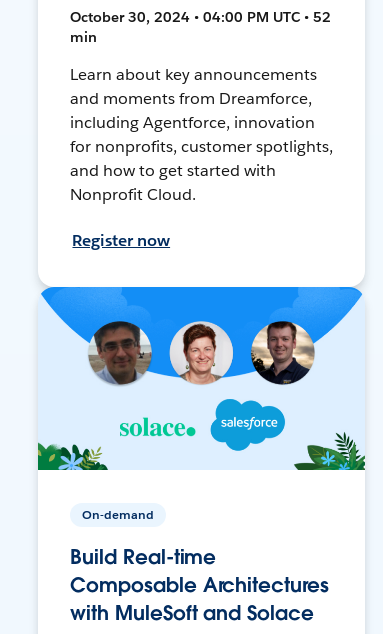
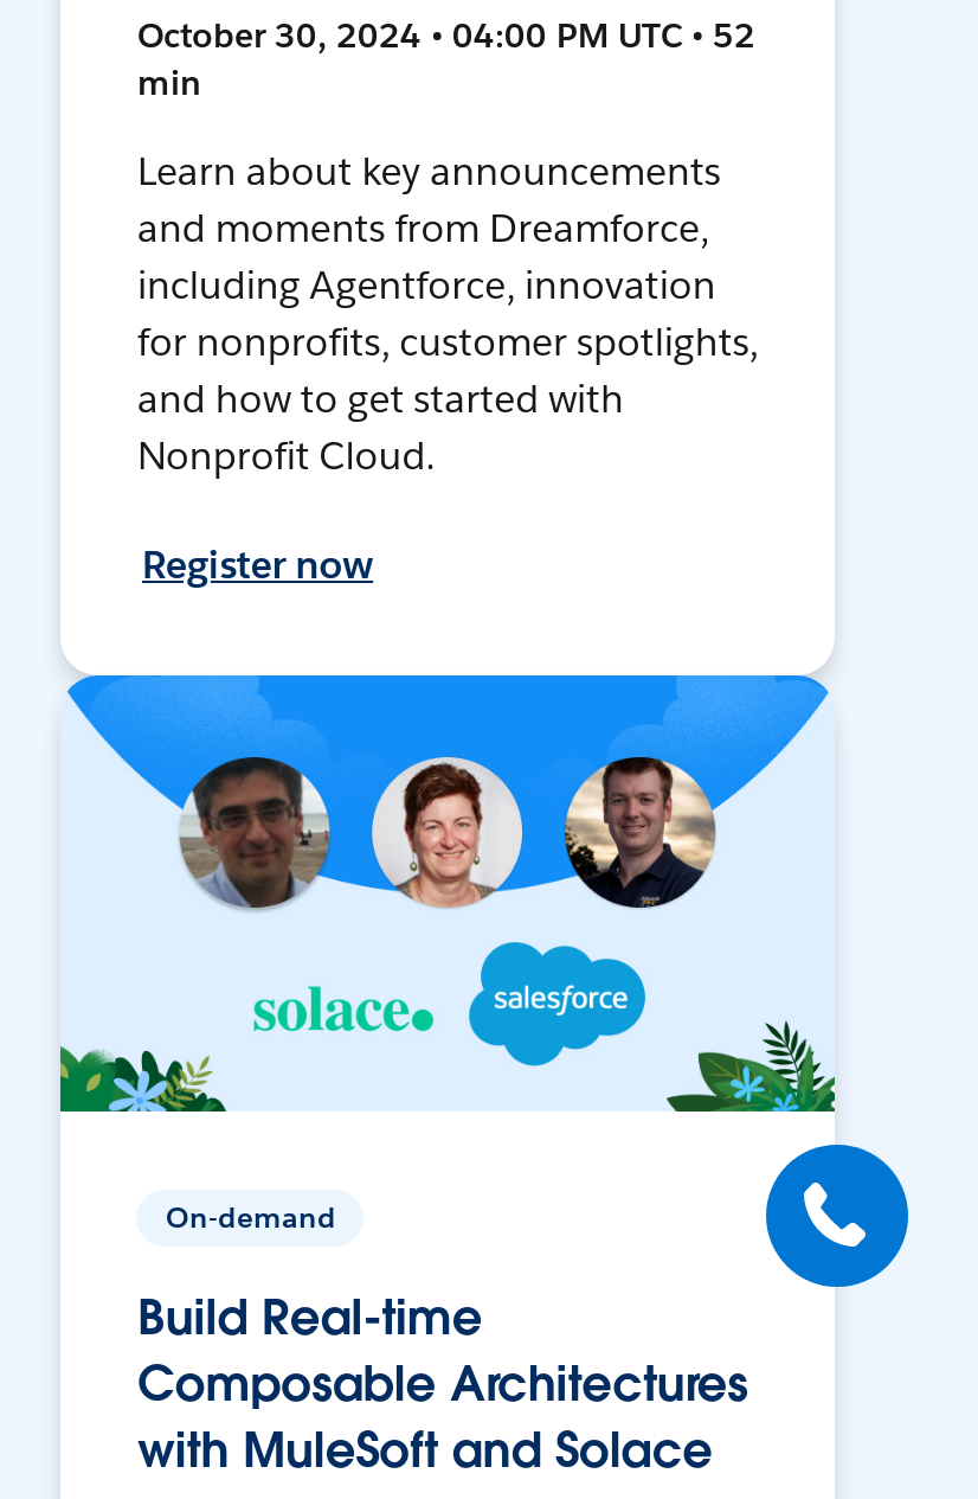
none -> [764,1142,911,1289] [image]

